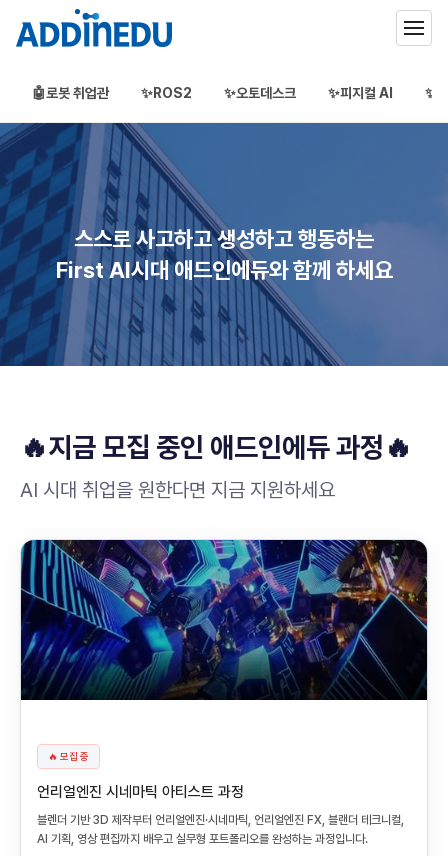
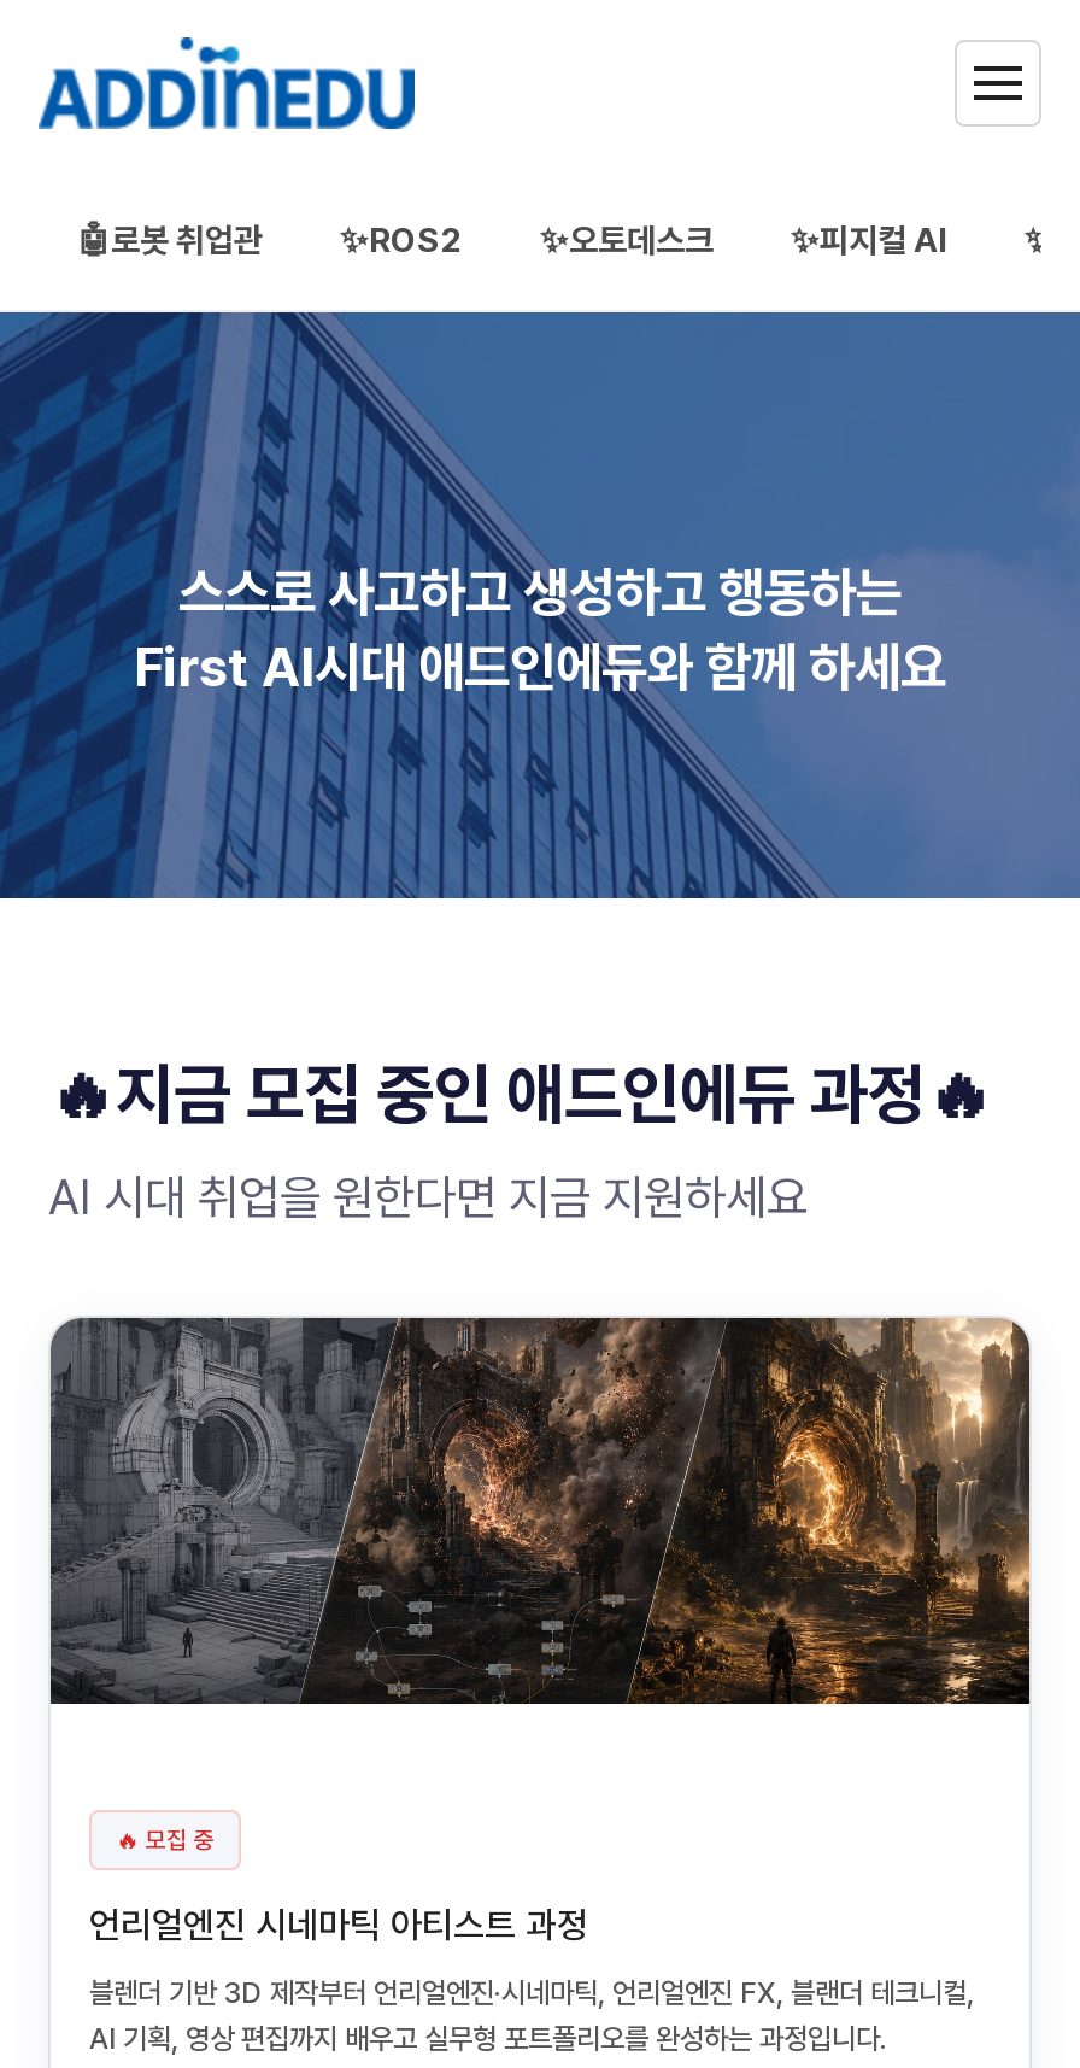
[21,539,428,701] [image] -> [51,1316,1032,1706] [image]

